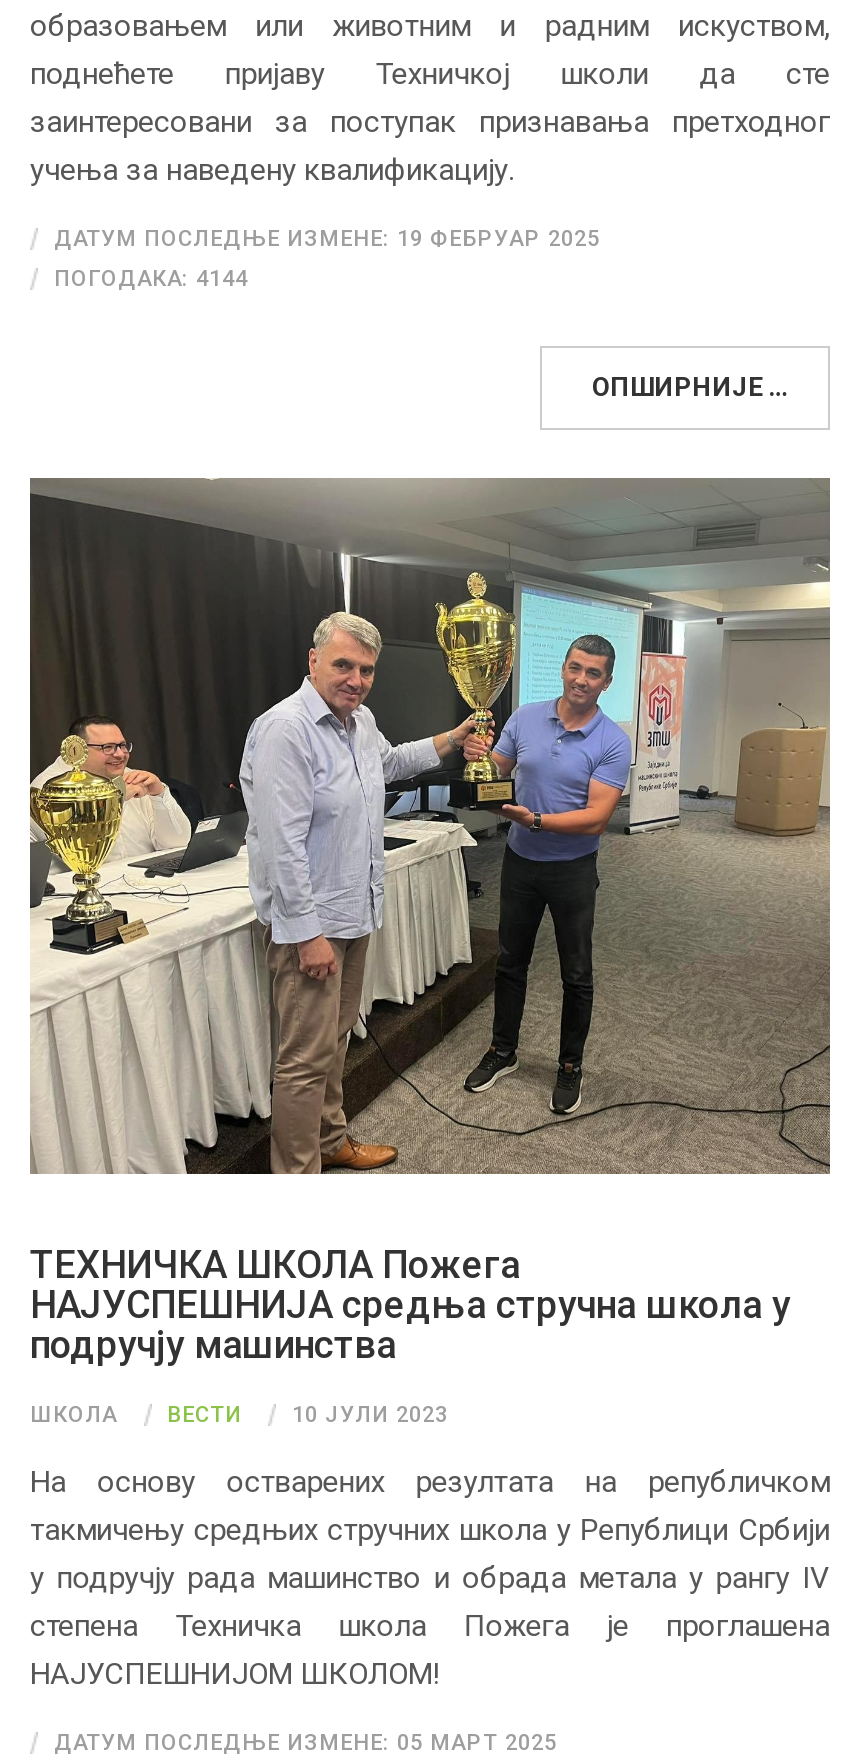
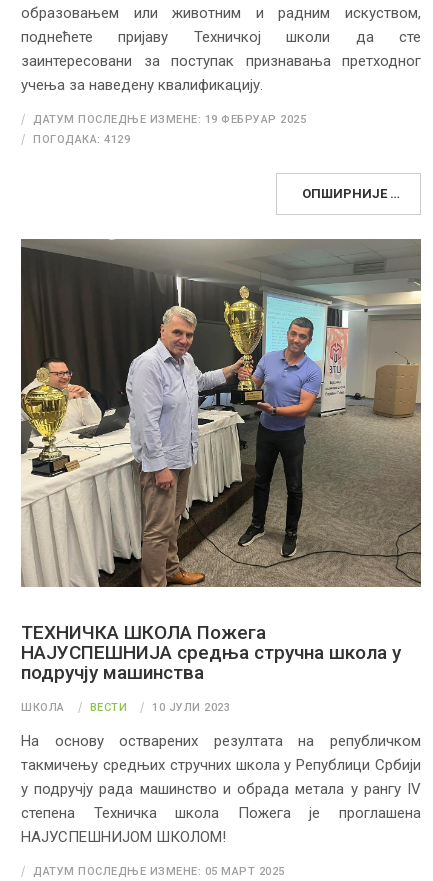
[54,267,248,293] ПОГОДАКА: 4144 -> [33,133,130,146] ПОГОДАКА: 4129

